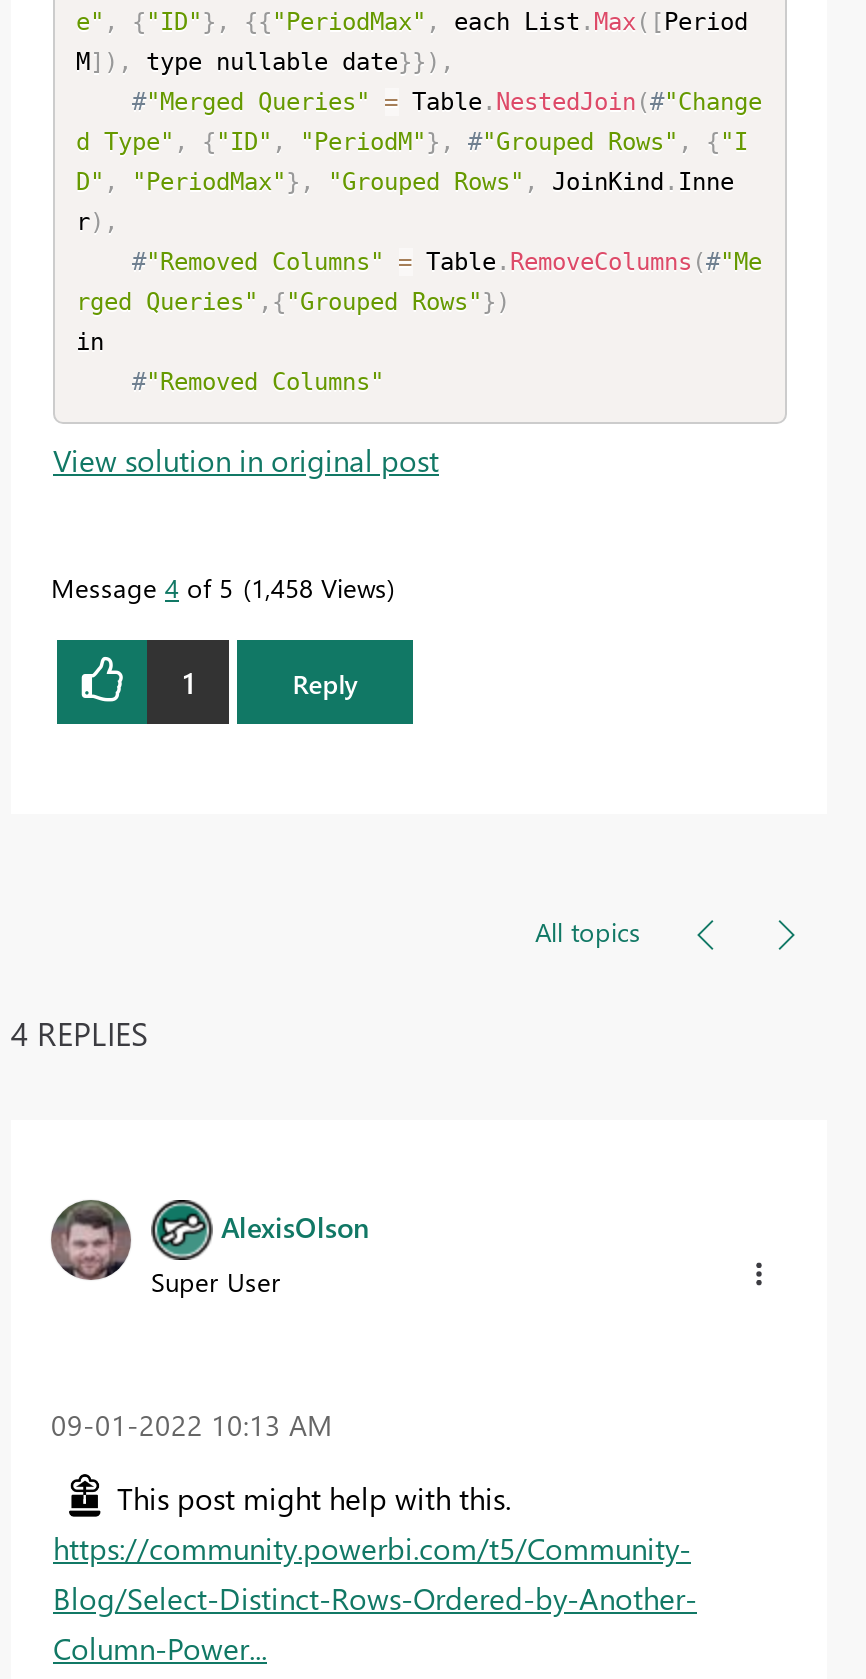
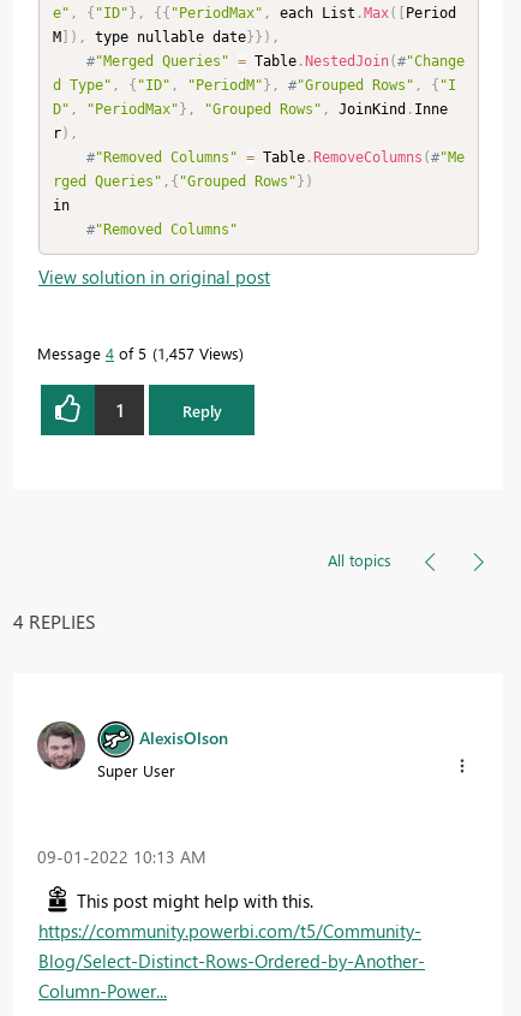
[51,570,387,604] Message 4 of 5 1,458 Views -> [37,343,239,363] Message 4 of 5 1,457 Views

